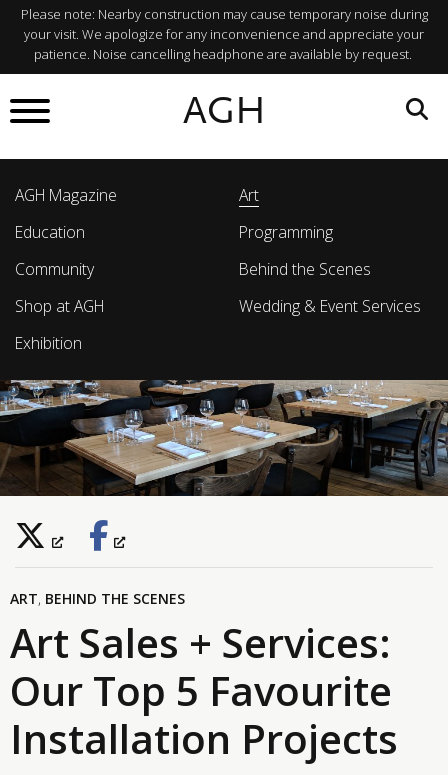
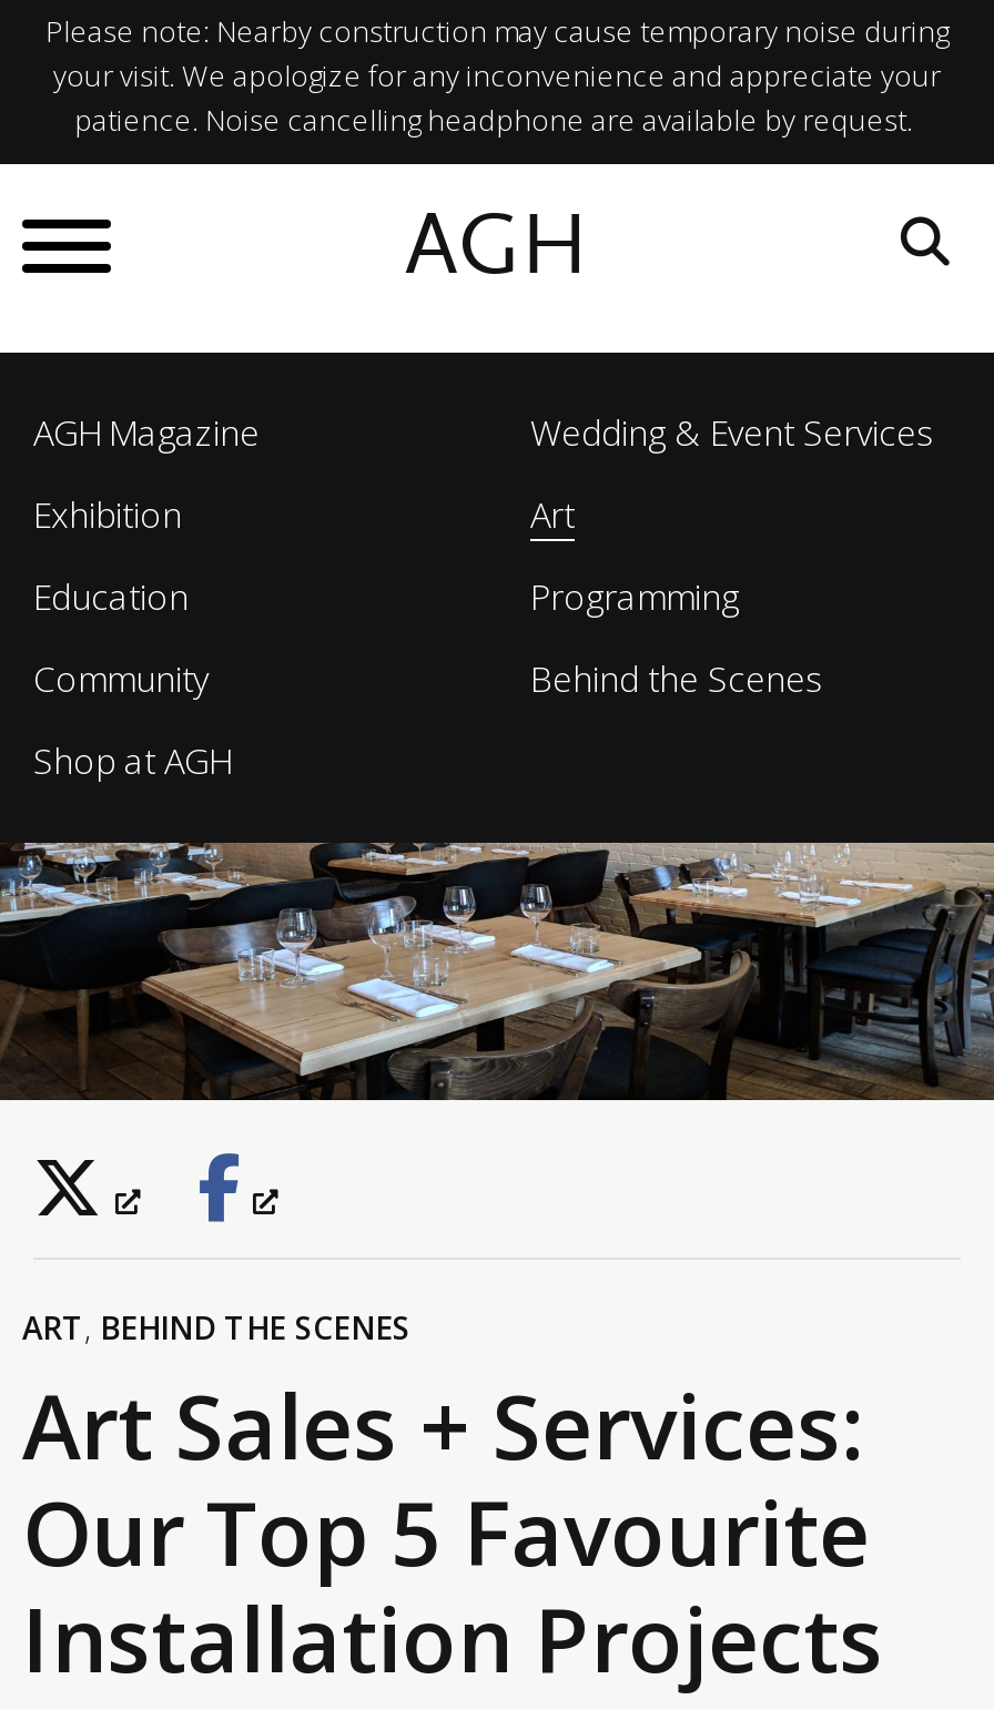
moved [15,184,371,317] -> [33,490,823,785]: Art | Education | Programming | Community | Behind the Scenes | Shop at AGH
moved [15,295,421,354] -> [33,408,934,539]: Wedding & Event Services | Exhibition

